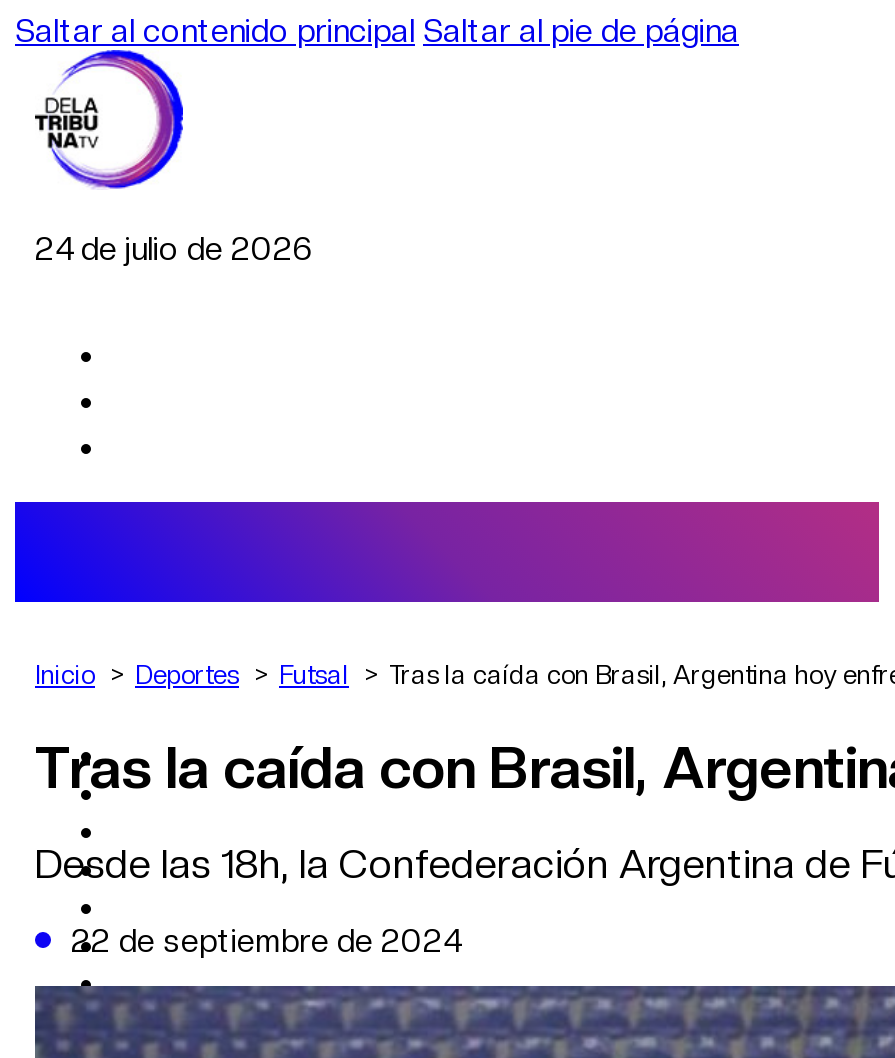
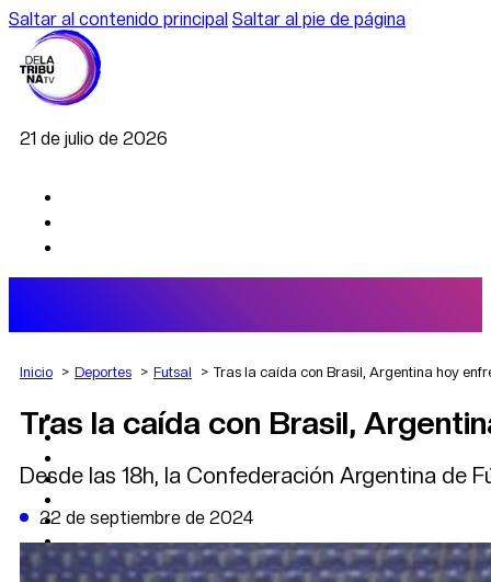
[35,230,313,268] 24 de julio de 2026 -> [20,128,168,149] 21 de julio de 2026

